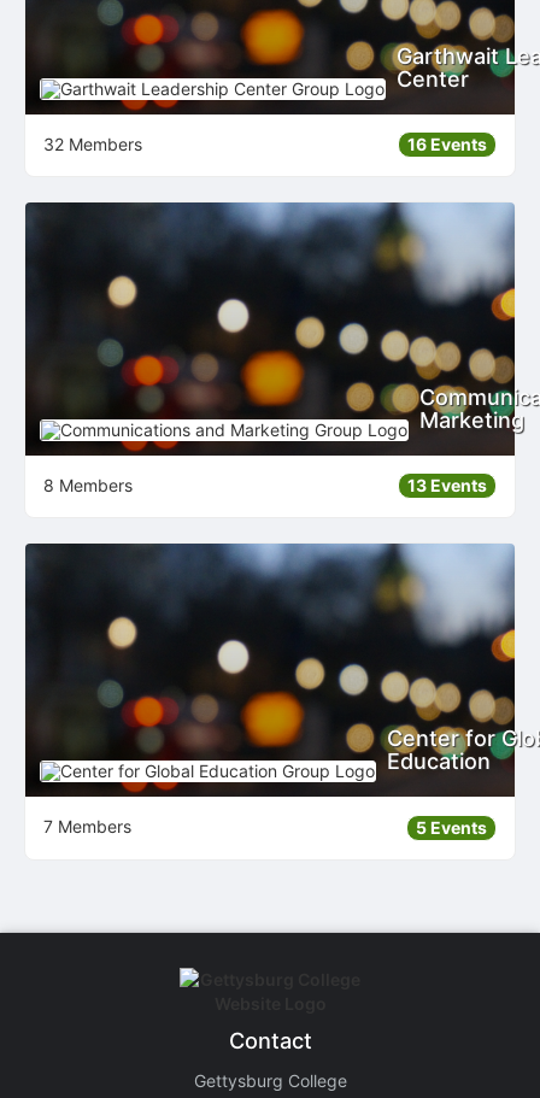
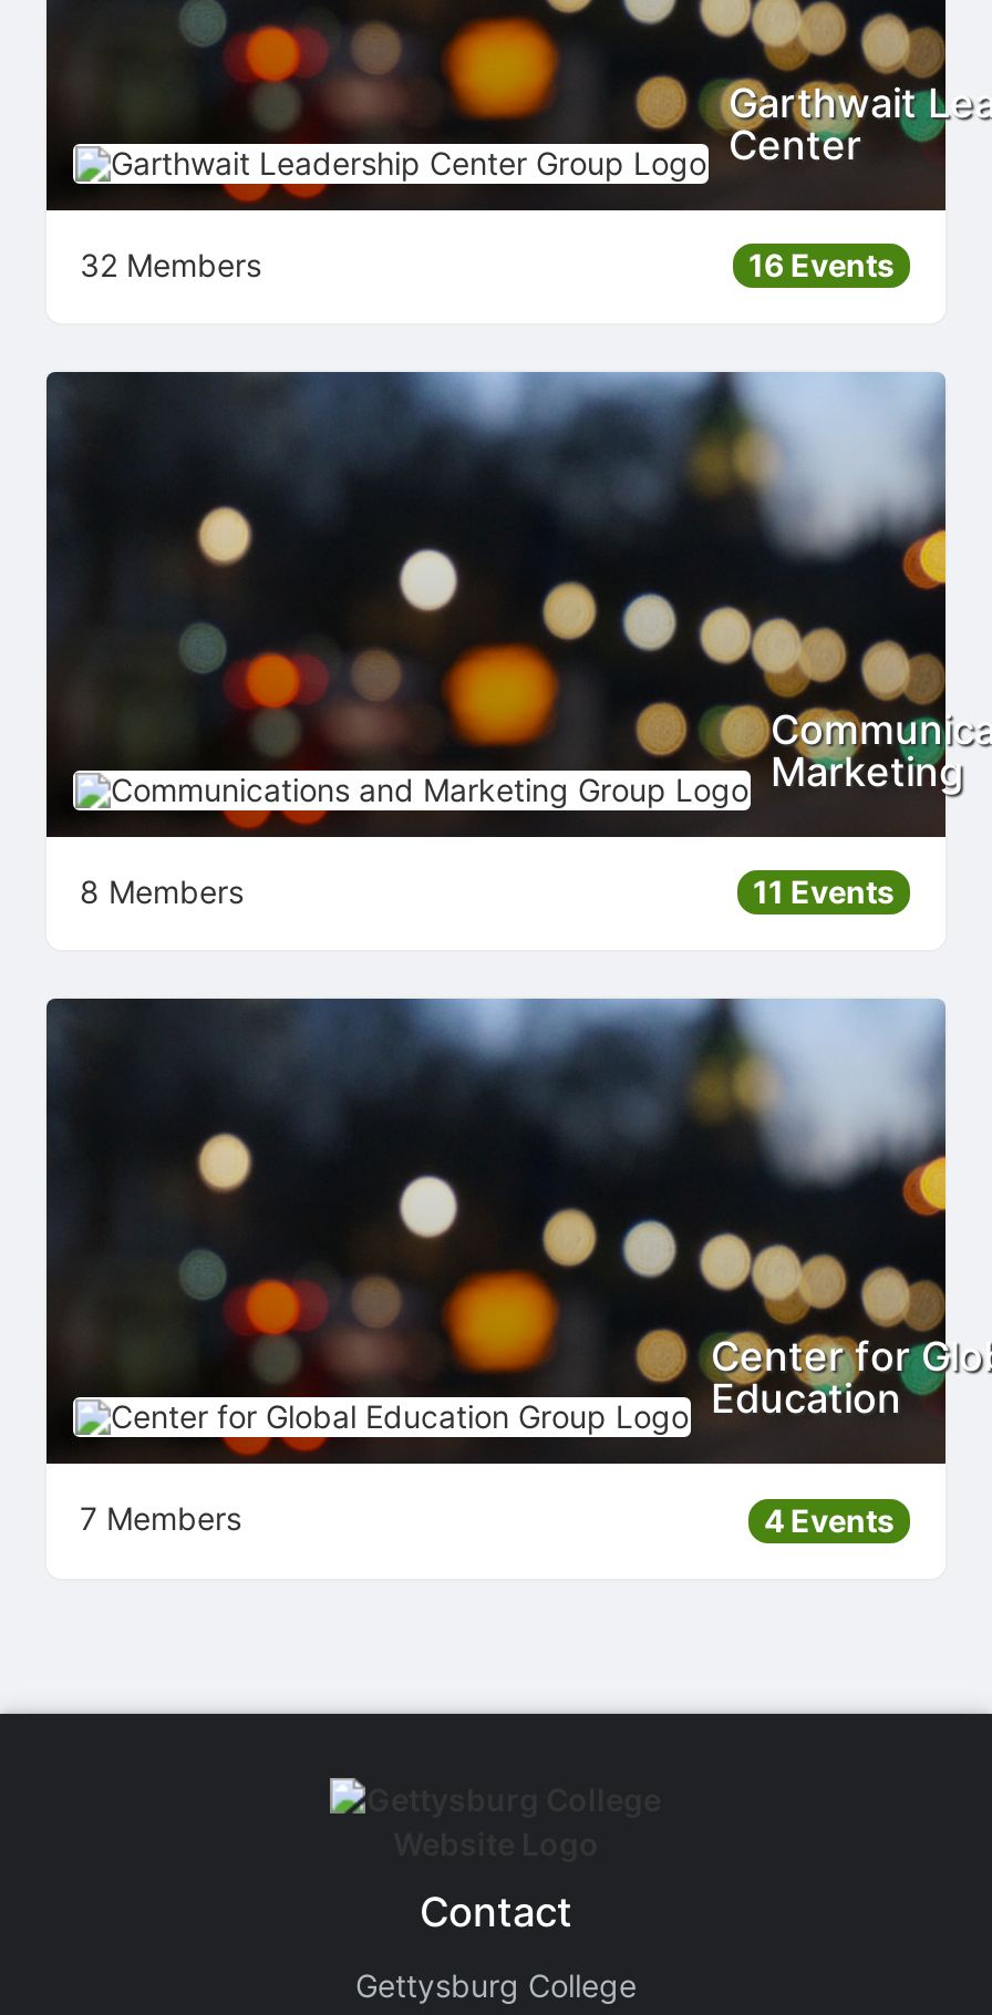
[407,475,487,496] 13 Events -> [753,873,895,911] 11 Events
[416,817,487,837] 5 Events -> [764,1500,895,1538] 4 Events

